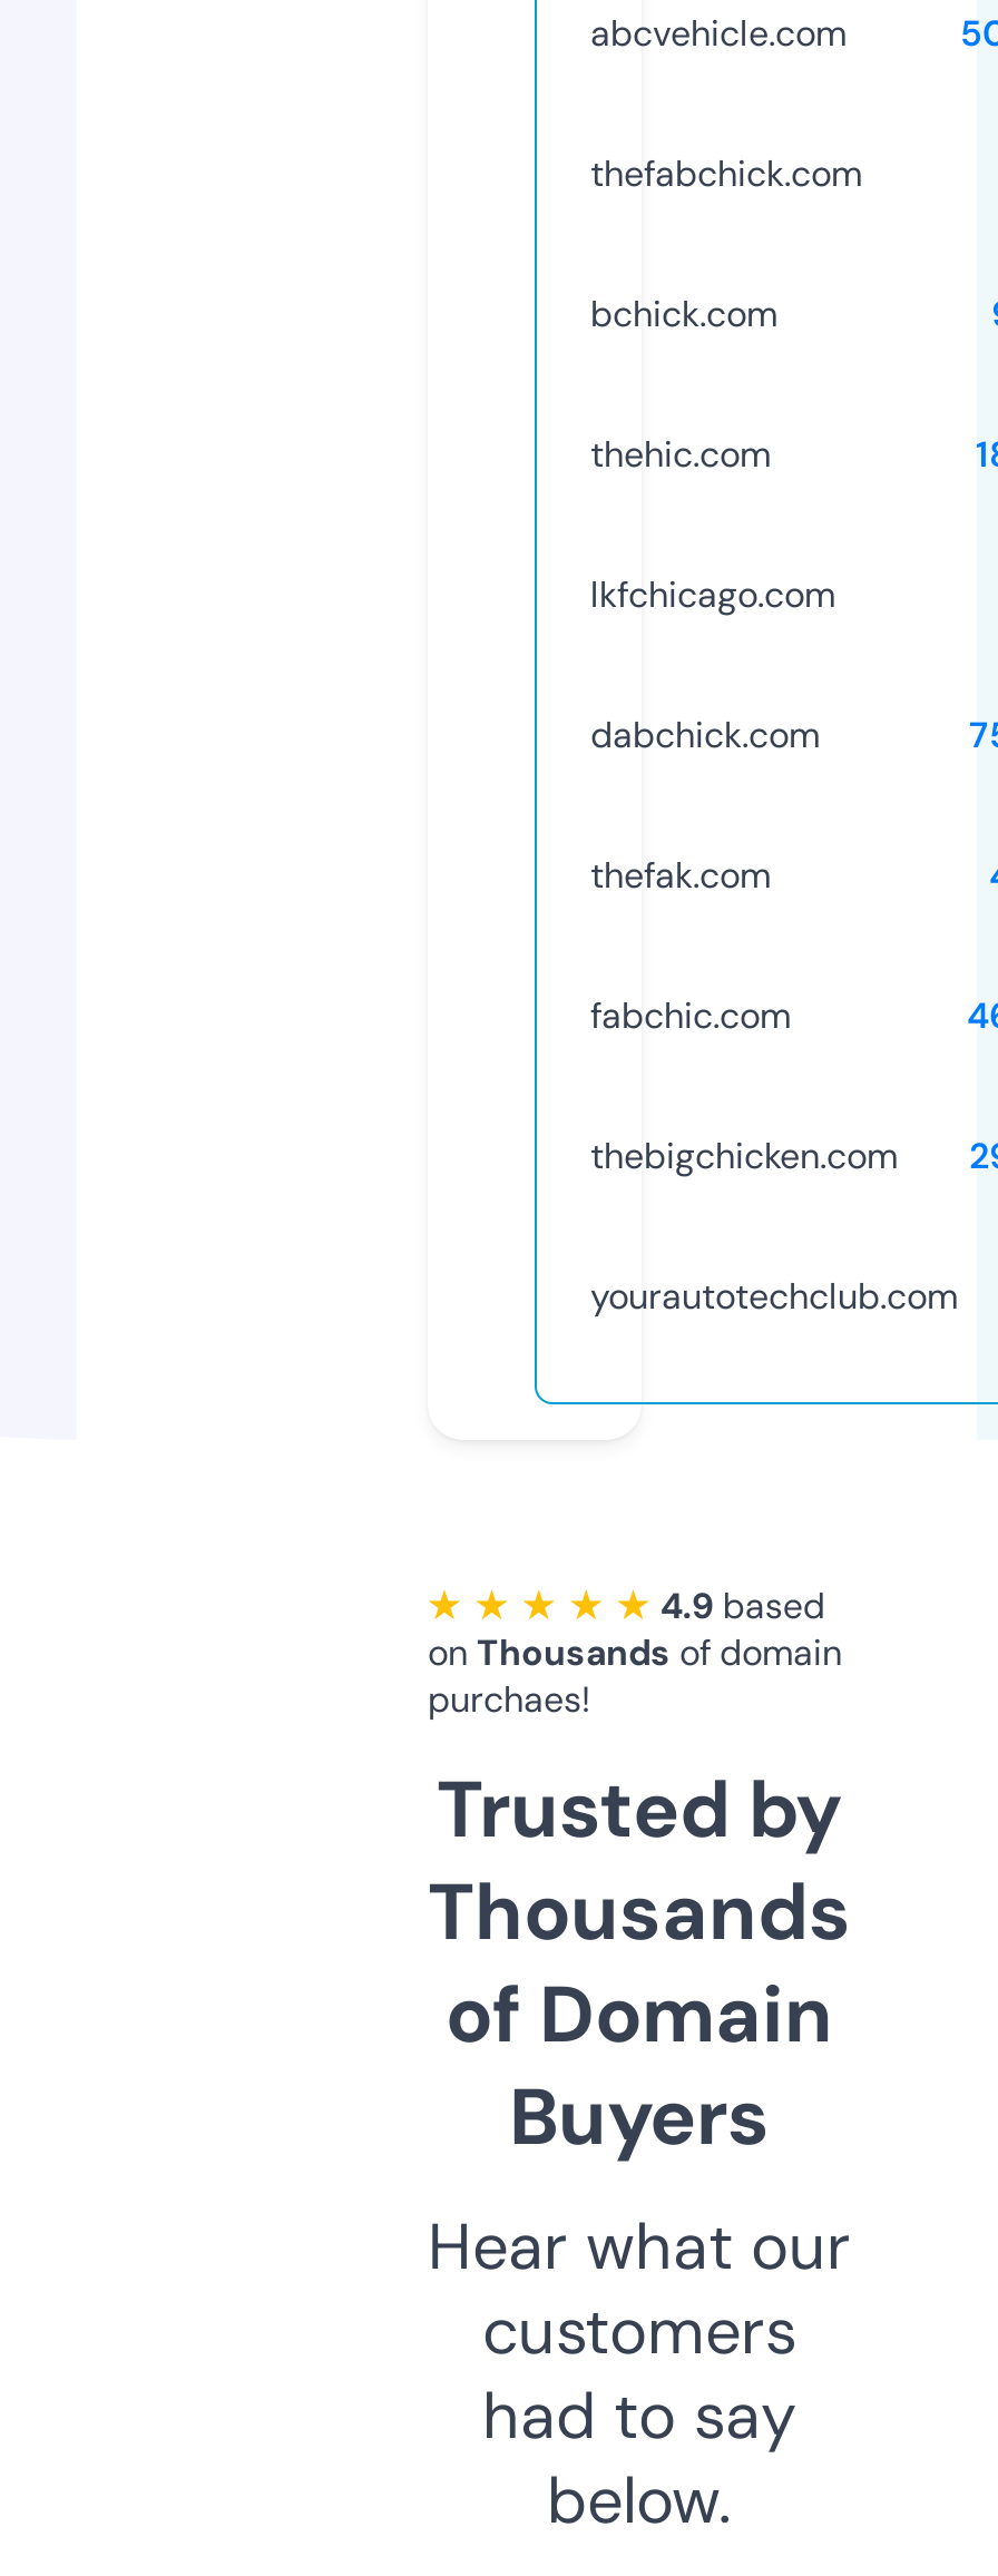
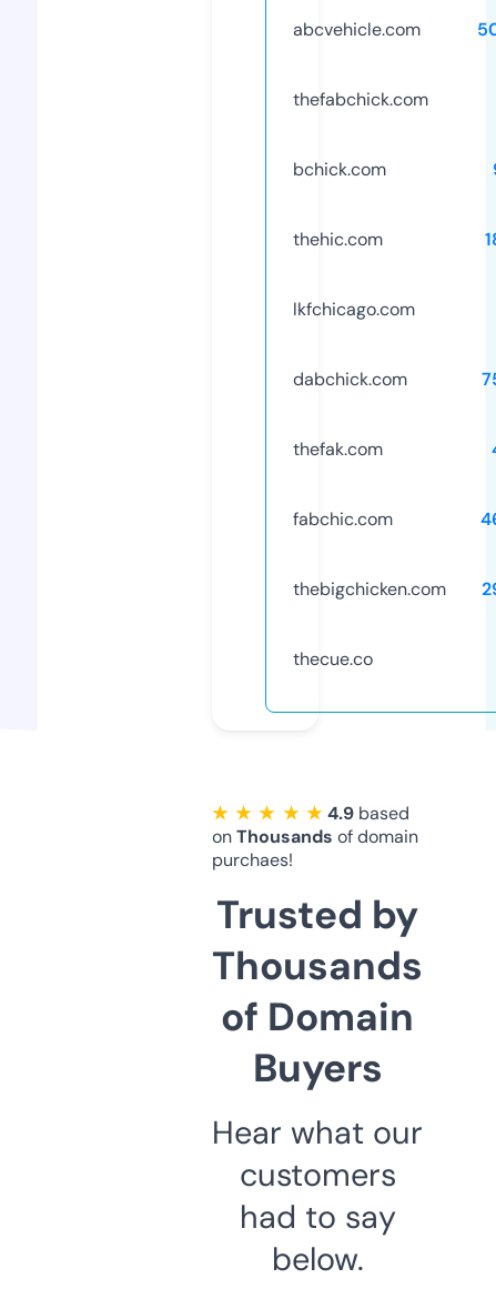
[590,1273,958,1319] yourautotechclub.com -> [293,647,373,670] thecue.co

